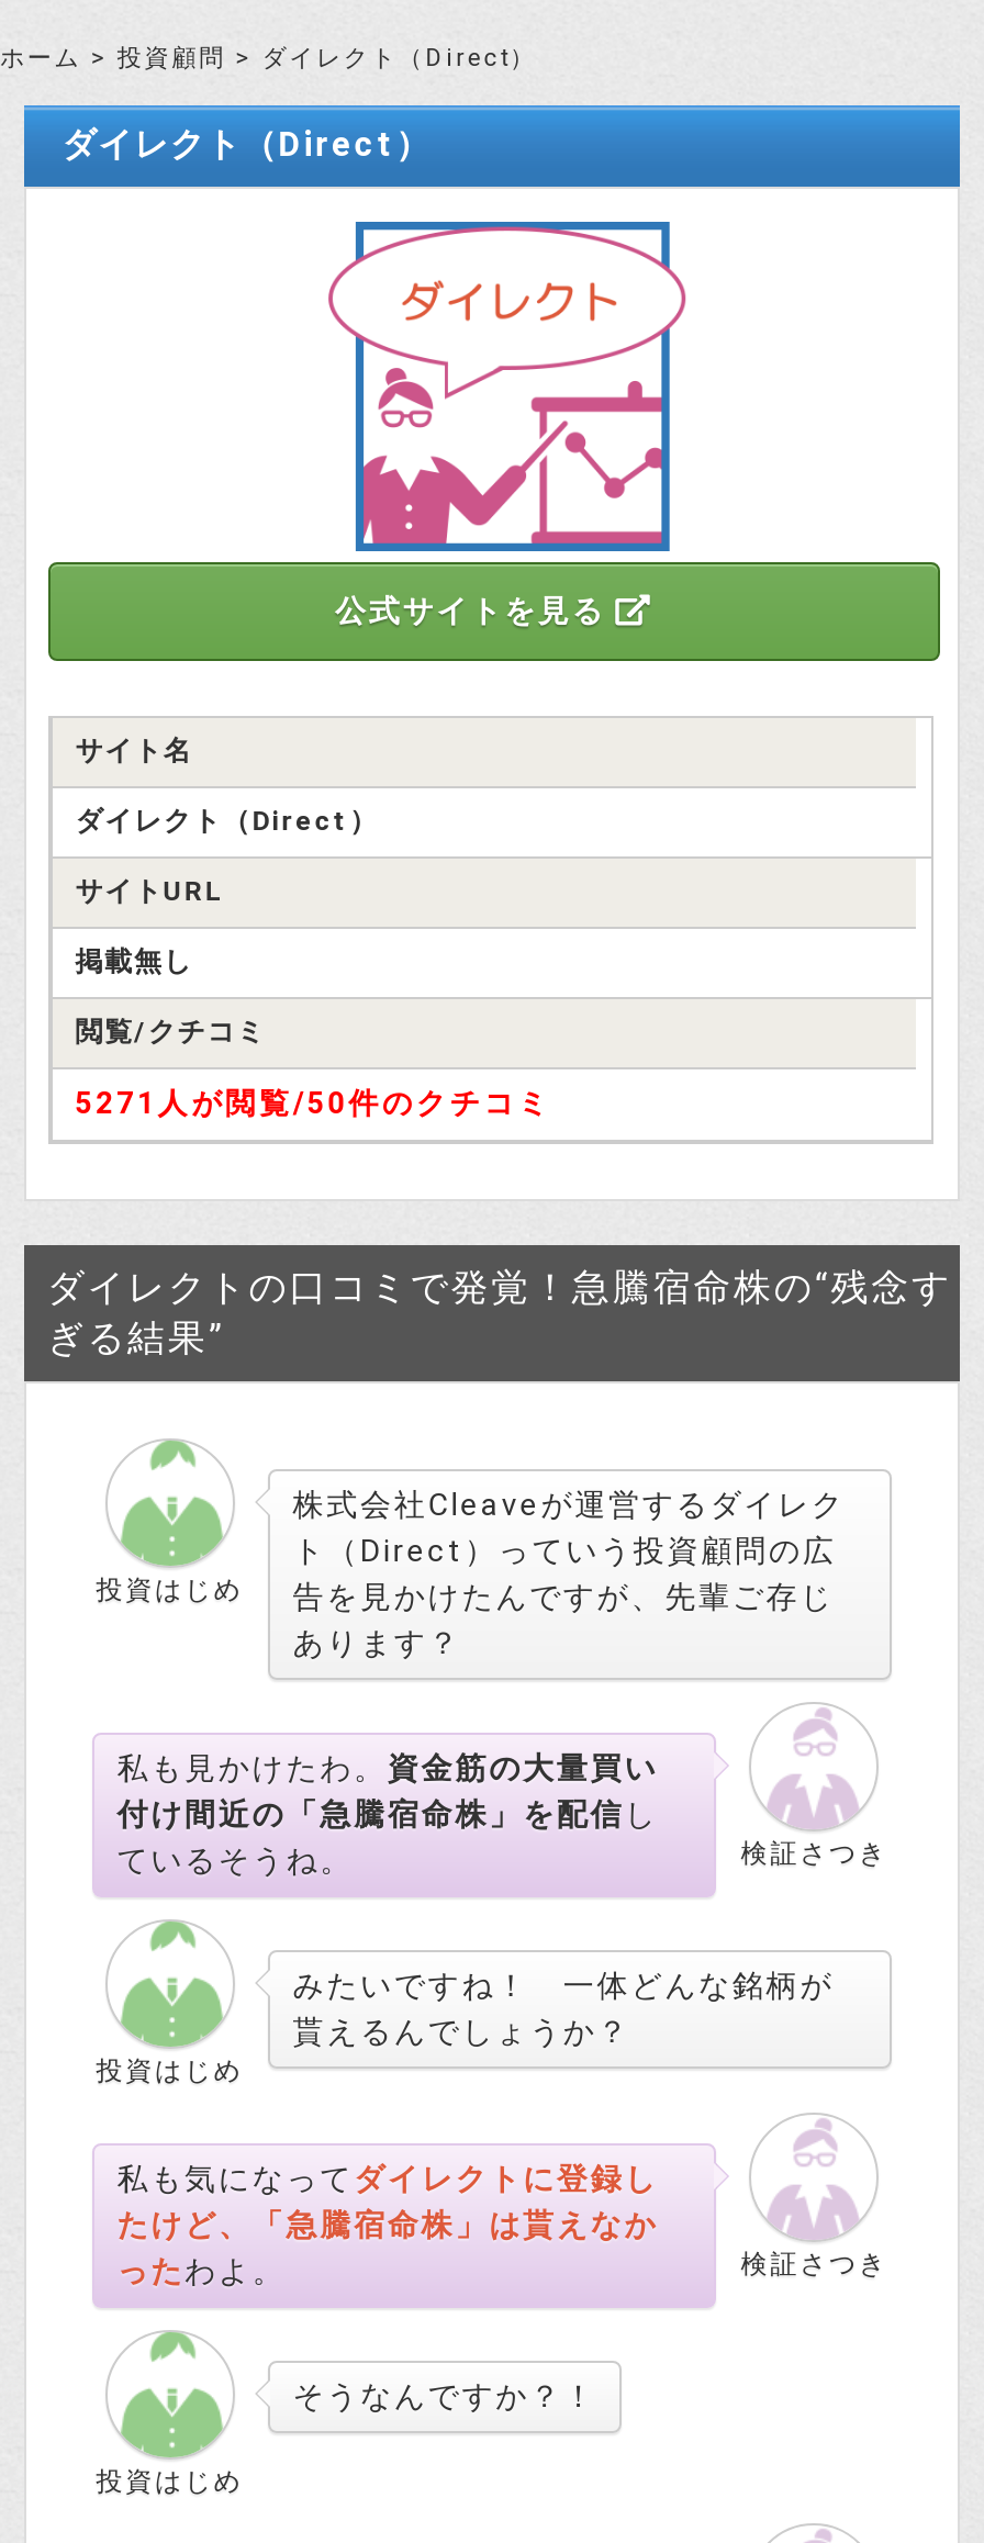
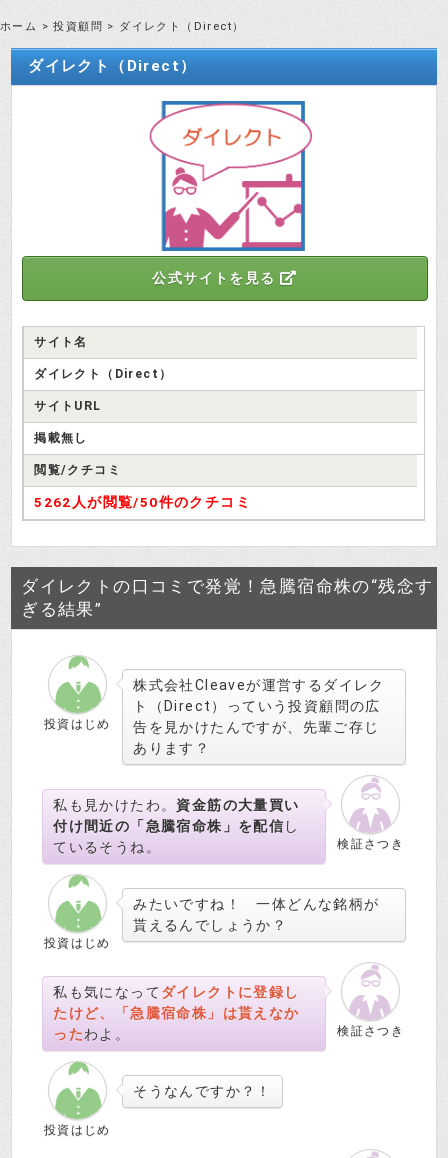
[75,1085,551,1120] 5271人が閲覧/50件のクチコミ -> [34,494,251,510] 5262人が閲覧/50件のクチコミ

